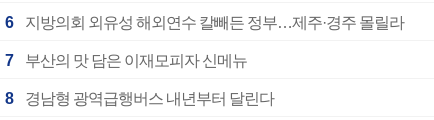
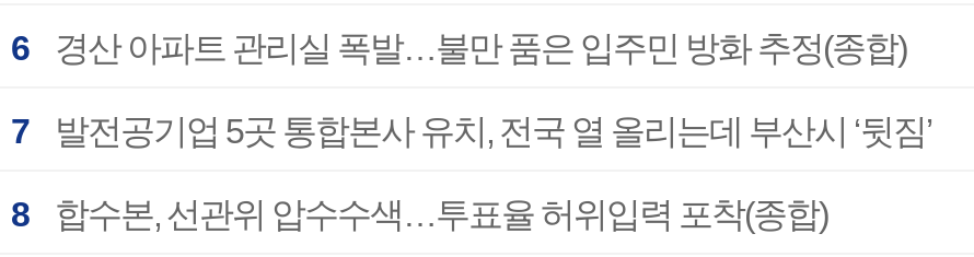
[25,14,404,31] 지방의회 외유성 해외연수 칼빼든 정부…제주·경주 몰릴라 -> [55,30,906,67] 경산 아파트 관리실 폭발…불만 품은 입주민 방화 추정(종합)
[25,52,247,69] 부산의 맛 담은 이재모피자 신메뉴 -> [55,113,932,150] 발전공기업 5곳 통합본사 유치, 전국 열 올리는데 부산시 ‘뒷짐’
[25,90,274,107] 경남형 광역급행버스 내년부터 달린다 -> [55,196,827,233] 합수본, 선관위 압수수색…투표율 허위입력 포착(종합)

